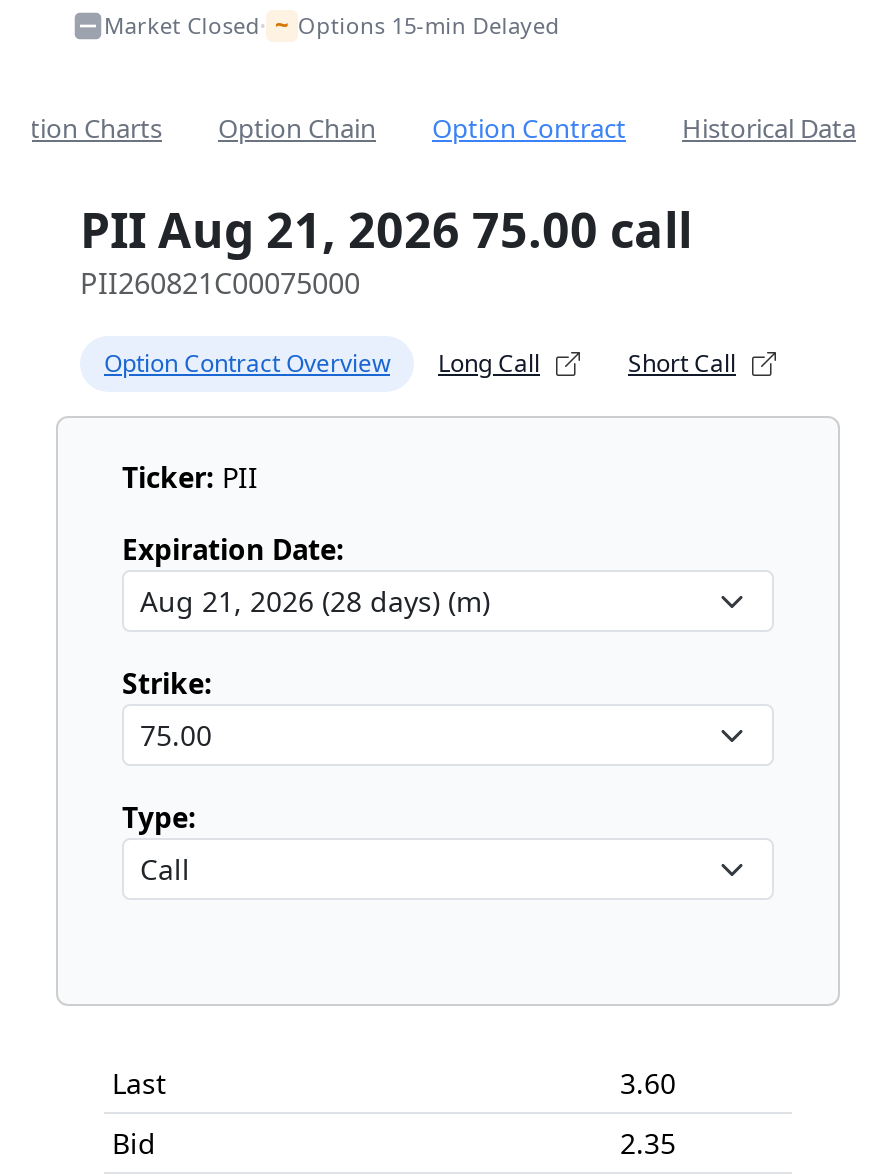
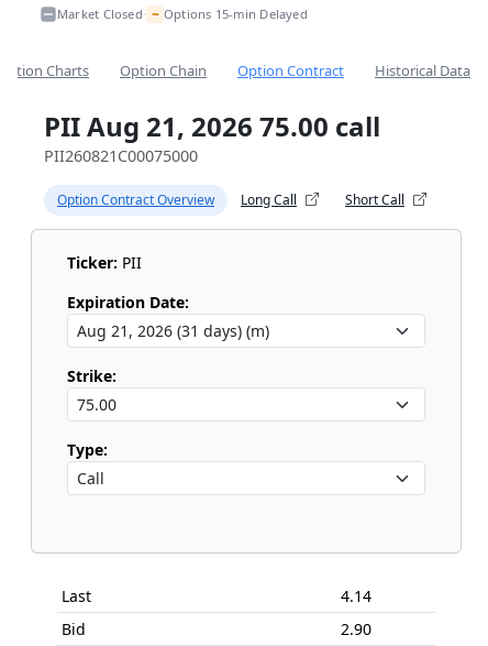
[620,1064,676,1102] 3.60 -> [341,585,371,606] 4.14
[620,1124,676,1162] 2.35 -> [341,618,371,639] 2.90

